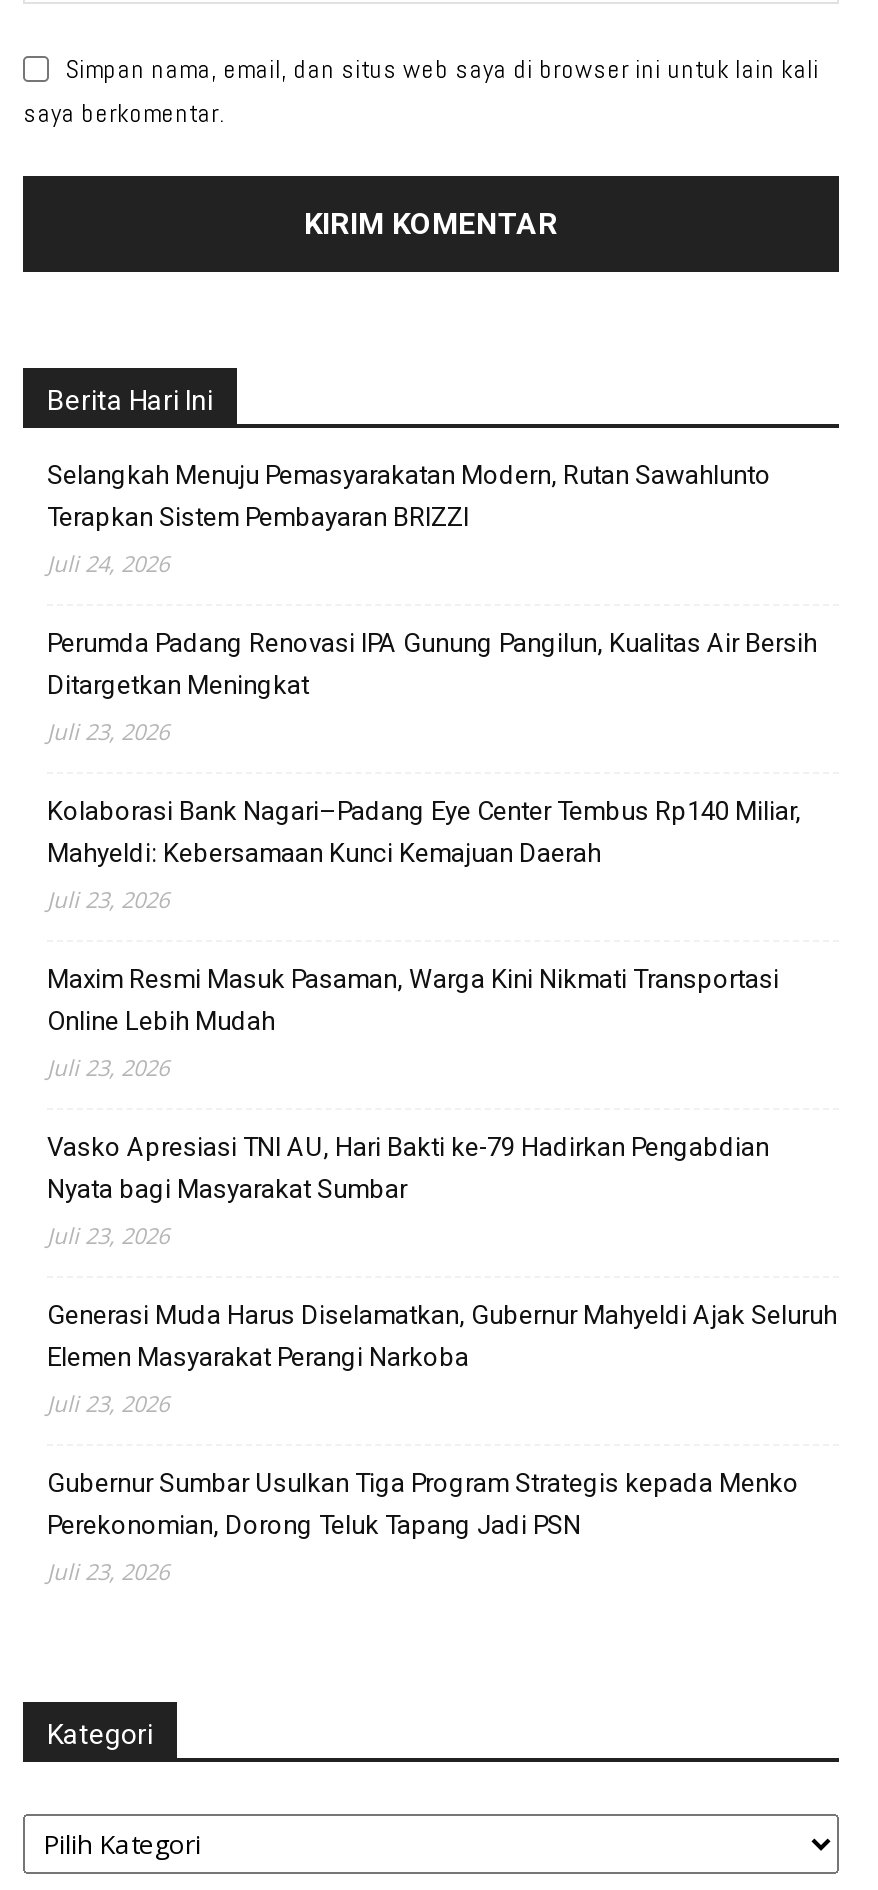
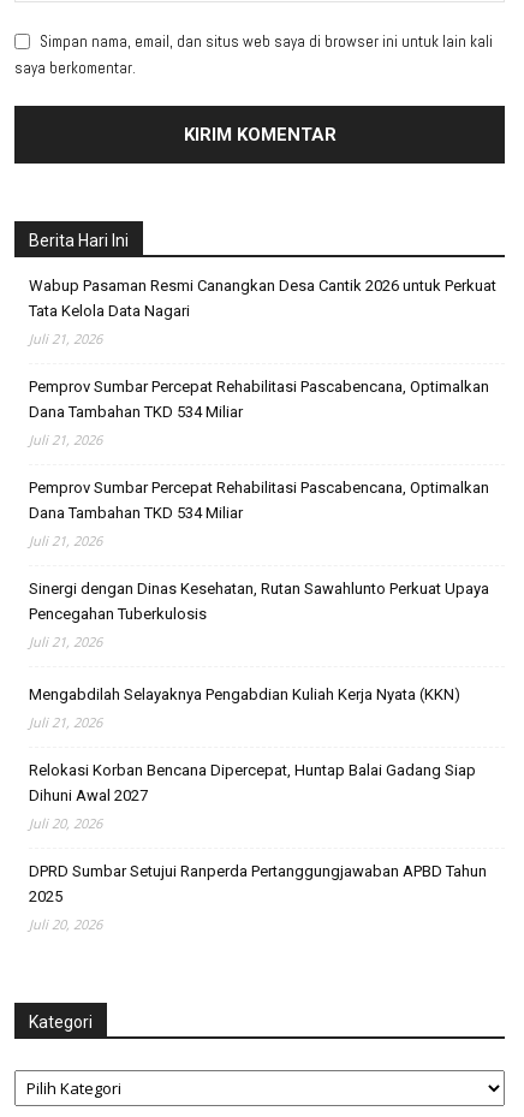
[47,460,771,532] Selangkah Menuju Pemasyarakatan Modern, Rutan Sawahlunto | Terapkan Sistem Pembayaran BRIZZI -> [29,277,496,320] Wabup Pasaman Resmi Canangkan Desa Cantik 2026 untuk Perkuat | Tata Kelola Data Nagari
[47,548,169,578] Juli 24, 2026 -> [29,329,102,347] Juli 21, 2026
[47,628,817,700] Perumda Padang Renovasi IPA Gunung Pangilun, Kualitas Air Bersih | Ditargetkan Meningkat -> [29,378,489,421] Pemprov Sumbar Percepat Rehabilitasi Pascabencana, Optimalkan | Dana Tambahan TKD 534 Miliar
[47,716,169,746] Juli 23, 2026 -> [29,430,102,448] Juli 21, 2026
[47,796,801,868] Kolaborasi Bank Nagari–Padang Eye Center Tembus Rp140 Miliar, | Mahyeldi: Kebersamaan Kunci Kemajuan Daerah -> [29,479,489,522] Pemprov Sumbar Percepat Rehabilitasi Pascabencana, Optimalkan | Dana Tambahan TKD 534 Miliar
[47,884,169,914] Juli 23, 2026 -> [29,531,102,549] Juli 21, 2026
[47,964,779,1036] Maxim Resmi Masuk Pasaman, Warga Kini Nikmati Transportasi | Online Lebih Mudah -> [29,580,489,623] Sinergi dengan Dinas Kesehatan, Rutan Sawahlunto Perkuat Upaya | Pencegahan Tuberkulosis
[47,1052,169,1082] Juli 23, 2026 -> [29,632,102,650] Juli 21, 2026
[47,1132,769,1204] Vasko Apresiasi TNI AU, Hari Bakti ke-79 Hadirkan Pengabdian | Nyata bagi Masyarakat Sumbar -> [29,685,460,703] Mengabdilah Selayaknya Pengabdian Kuliah Kerja Nyata (KKN)
[47,1220,169,1250] Juli 23, 2026 -> [29,713,102,731] Juli 21, 2026
[47,1300,837,1372] Generasi Muda Harus Diselamatkan, Gubernur Mahyeldi Ajak Seluruh | Elemen Masyarakat Perangi Narkoba -> [29,761,476,804] Relokasi Korban Bencana Dipercepat, Huntap Balai Gadang Siap | Dihuni Awal 2027
[47,1388,169,1418] Juli 23, 2026 -> [29,814,102,832] Juli 20, 2026
[47,1468,799,1540] Gubernur Sumbar Usulkan Tiga Program Strategis kepada Menko | Perekonomian, Dorong Teluk Tapang Jadi PSN -> [29,862,487,905] DPRD Sumbar Setujui Ranperda Pertanggungjawaban APBD Tahun | 2025
[47,1556,169,1586] Juli 23, 2026 -> [29,915,102,933] Juli 20, 2026

